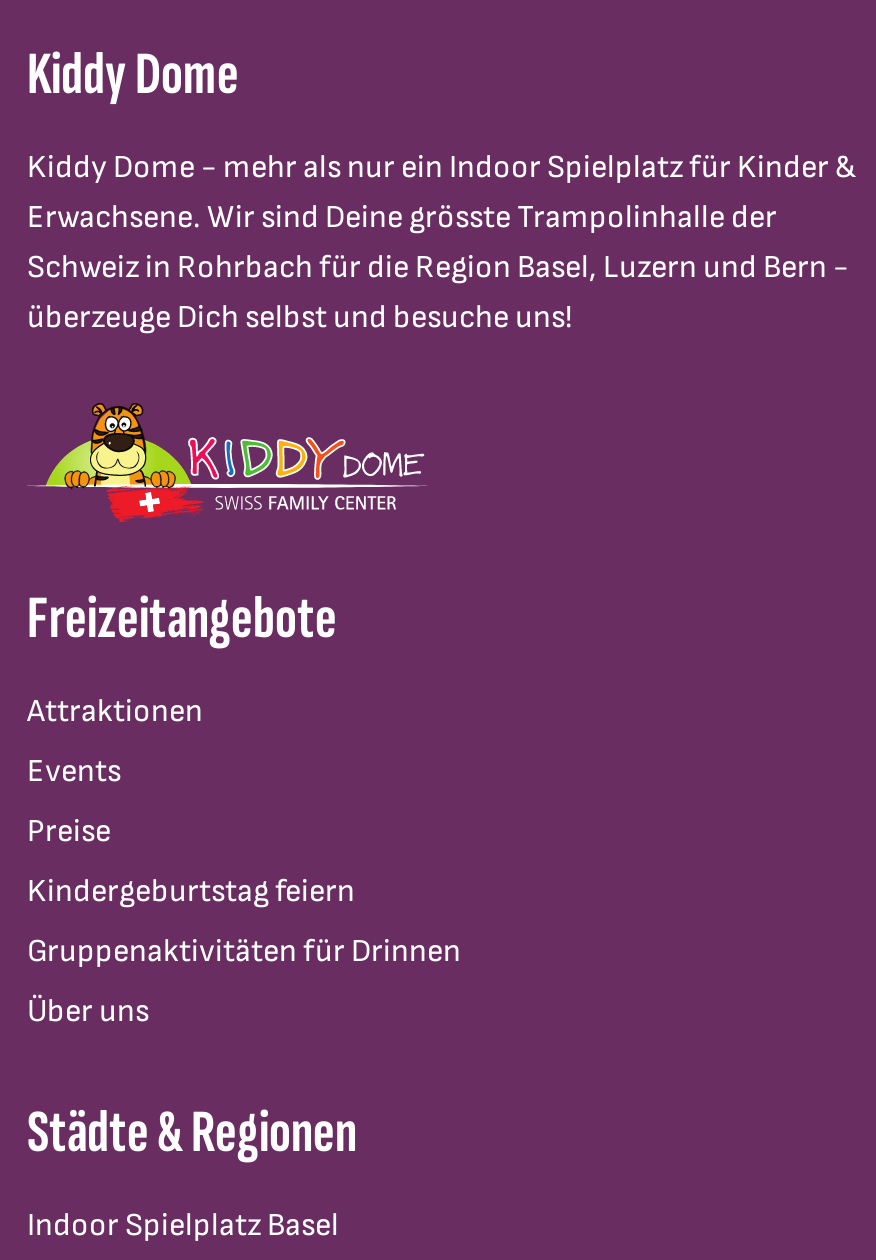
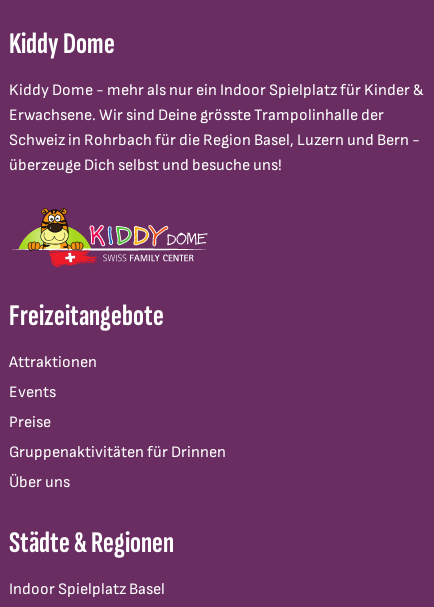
[27,873,355,911] Kindergeburtstag feiern -> none

